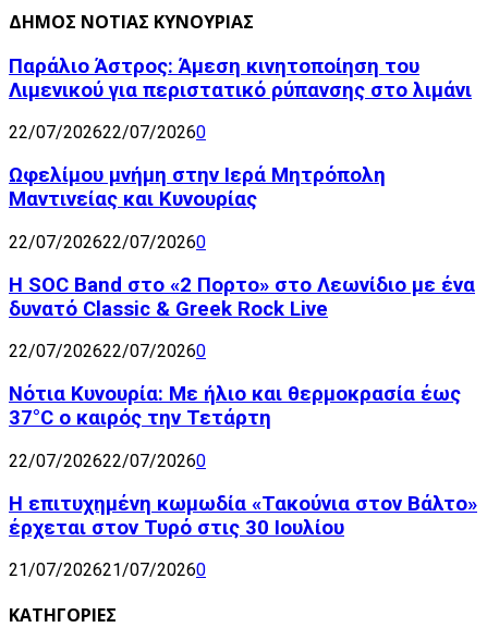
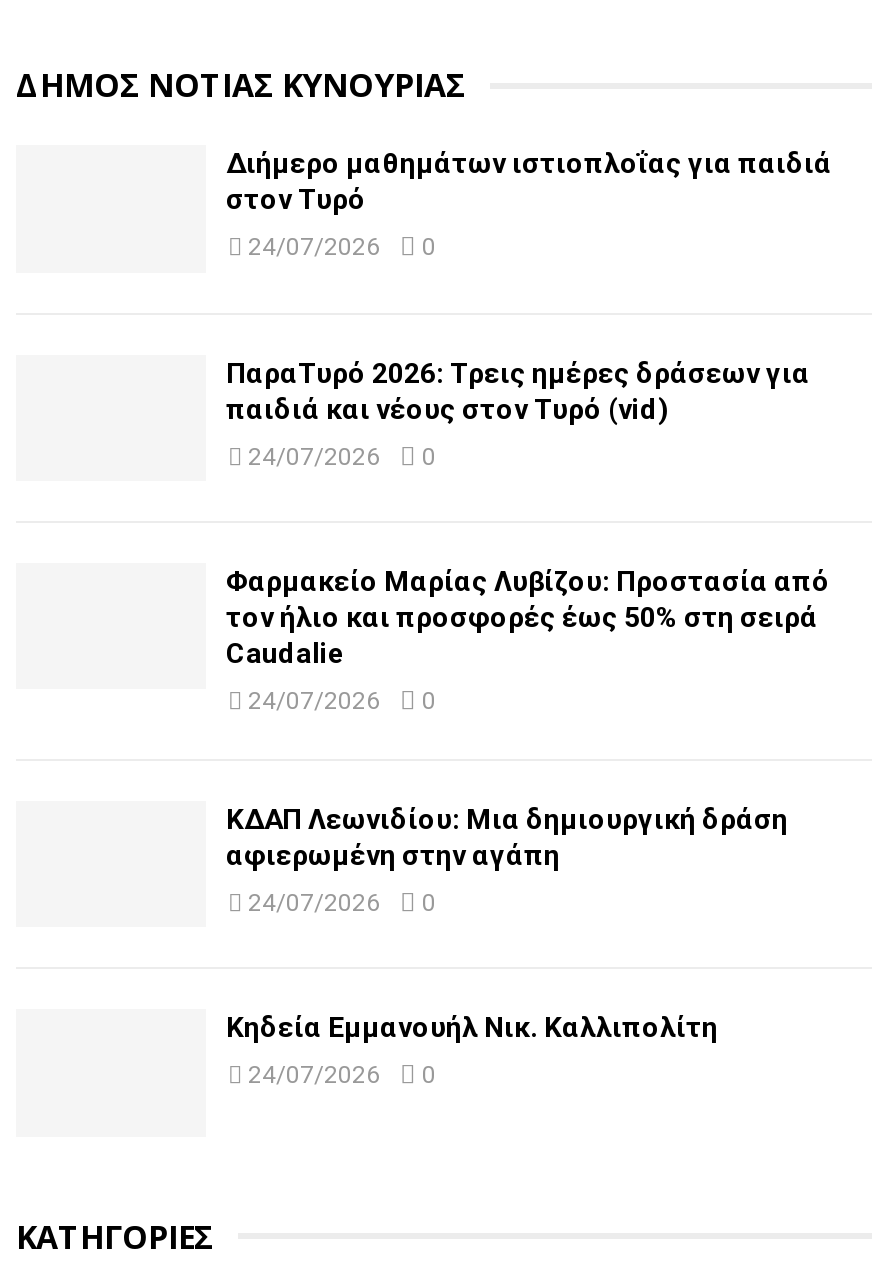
[9,54,472,102] Παράλιο Άστρος: Άμεση κινητοποίηση του | Λιμενικού για περιστατικό ρύπανσης στο λιμάνι -> [226,148,832,216] Διήμερο μαθημάτων ιστιοπλοΐας για παιδιά | στον Τυρό
[9,122,206,143] 22/07/202622/07/20260 -> [248,234,436,262] 24/07/2026 | 0
[9,163,386,211] Ωφελίμου μνήμη στην Ιερά Μητρόπολη | Μαντινείας και Κυνουρίας -> [226,357,810,425] ΠαραΤυρό 2026: Τρεις ημέρες δράσεων για | παιδιά και νέους στον Τυρό (vid)
[9,232,206,252] 22/07/202622/07/20260 -> [248,443,436,471] 24/07/2026 | 0
[9,273,475,321] Η SOC Band στο «2 Πορτο» στο Λεωνίδιο με ένα | δυνατό Classic & Greek Rock Live -> [226,565,830,669] Φαρμακείο Μαρίας Λυβίζου: Προστασία από | τον ήλιο και προσφορές έως 50% στη σειρά | Caudalie
[9,341,206,362] 22/07/202622/07/20260 -> [248,687,436,715] 24/07/2026 | 0
[9,382,461,430] Νότια Κυνουρία: Με ήλιο και θερμοκρασία έως | 37°C ο καιρός την Τετάρτη -> [226,803,788,871] ΚΔΑΠ Λεωνιδίου: Μια δημιουργική δράση | αφιερωμένη στην αγάπη
[9,450,206,471] 22/07/202622/07/20260 -> [248,889,436,917] 24/07/2026 | 0
[9,491,477,539] Η επιτυχημένη κωμωδία «Τακούνια στον Βάλτο» | έρχεται στον Τυρό στις 30 Ιουλίου -> [226,1012,718,1044] Κηδεία Εμμανουήλ Νικ. Καλλιπολίτη
[9,560,206,580] 21/07/202621/07/20260 -> [248,1062,436,1090] 24/07/2026 | 0

